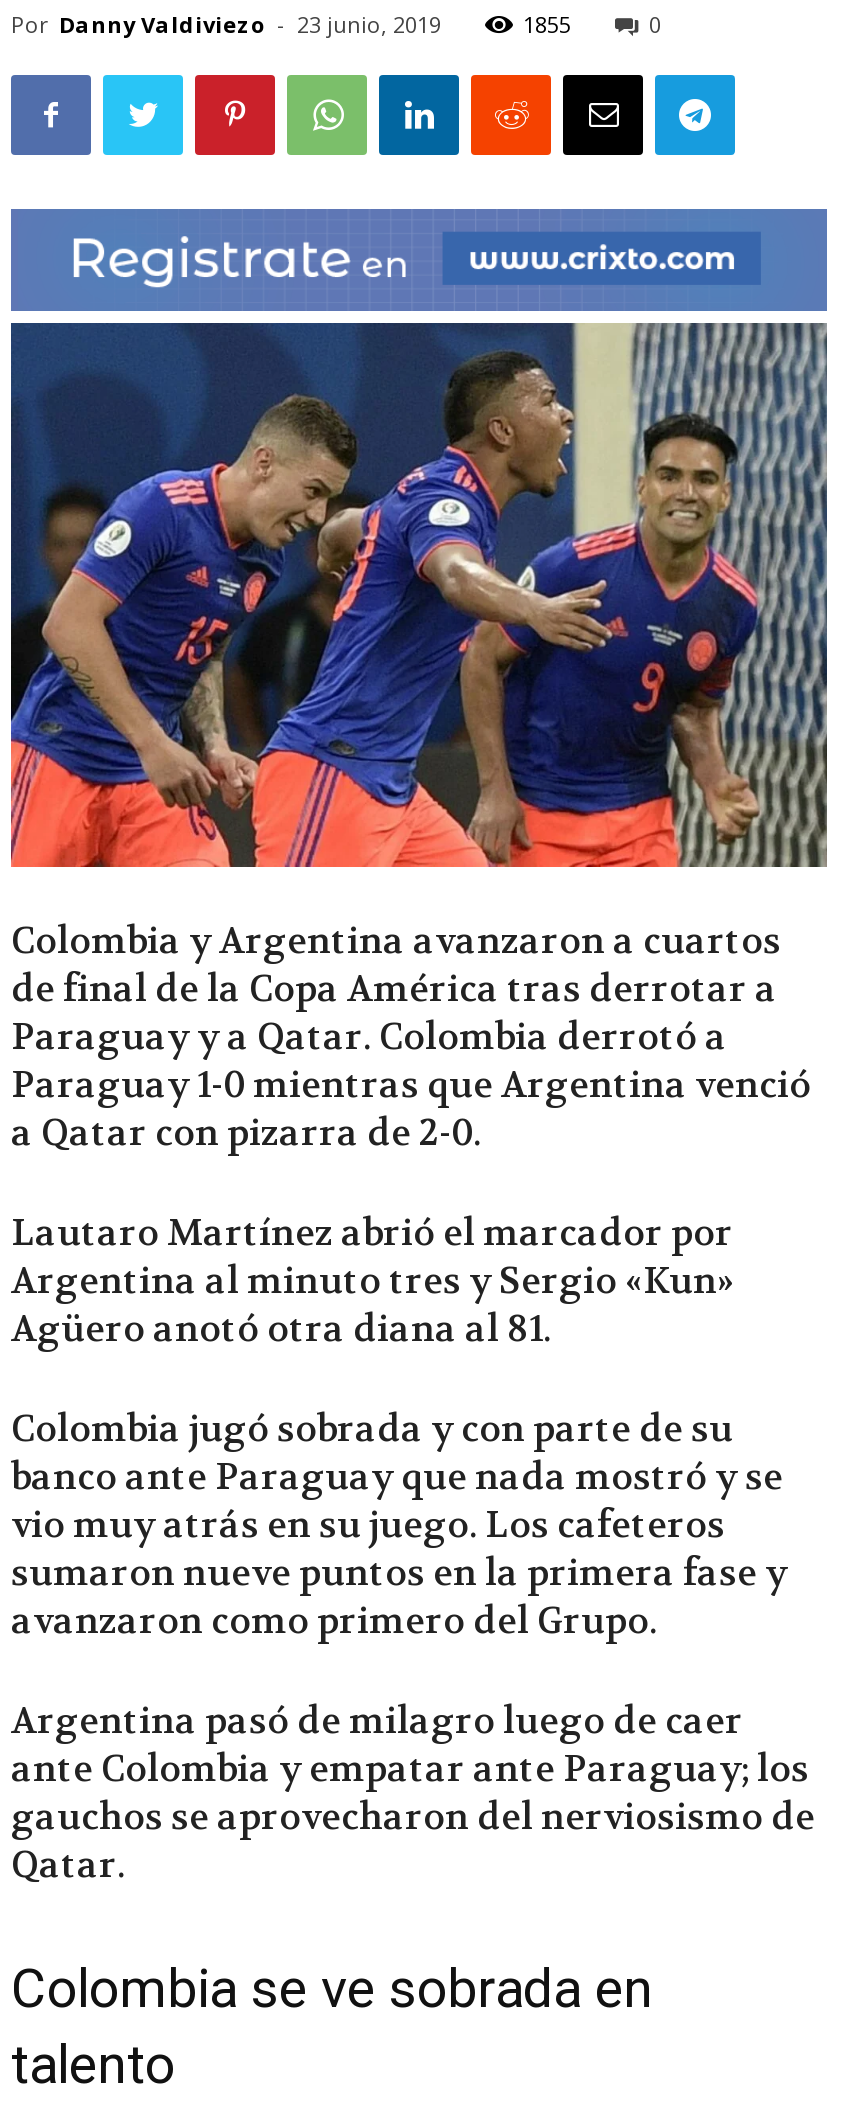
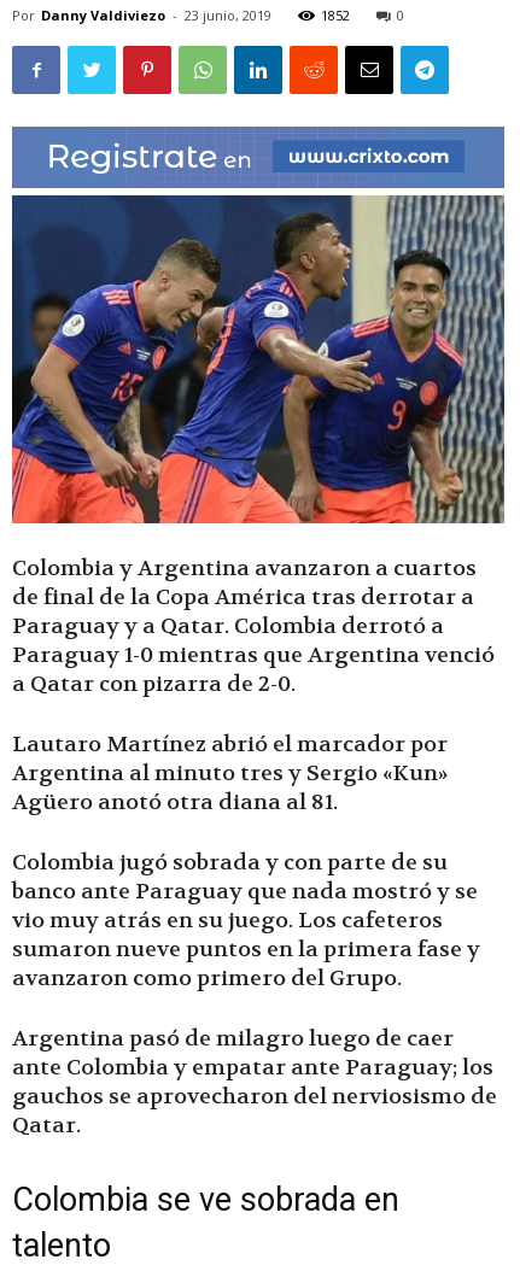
[523,9,571,39] 1855 -> [321,6,350,24] 1852

